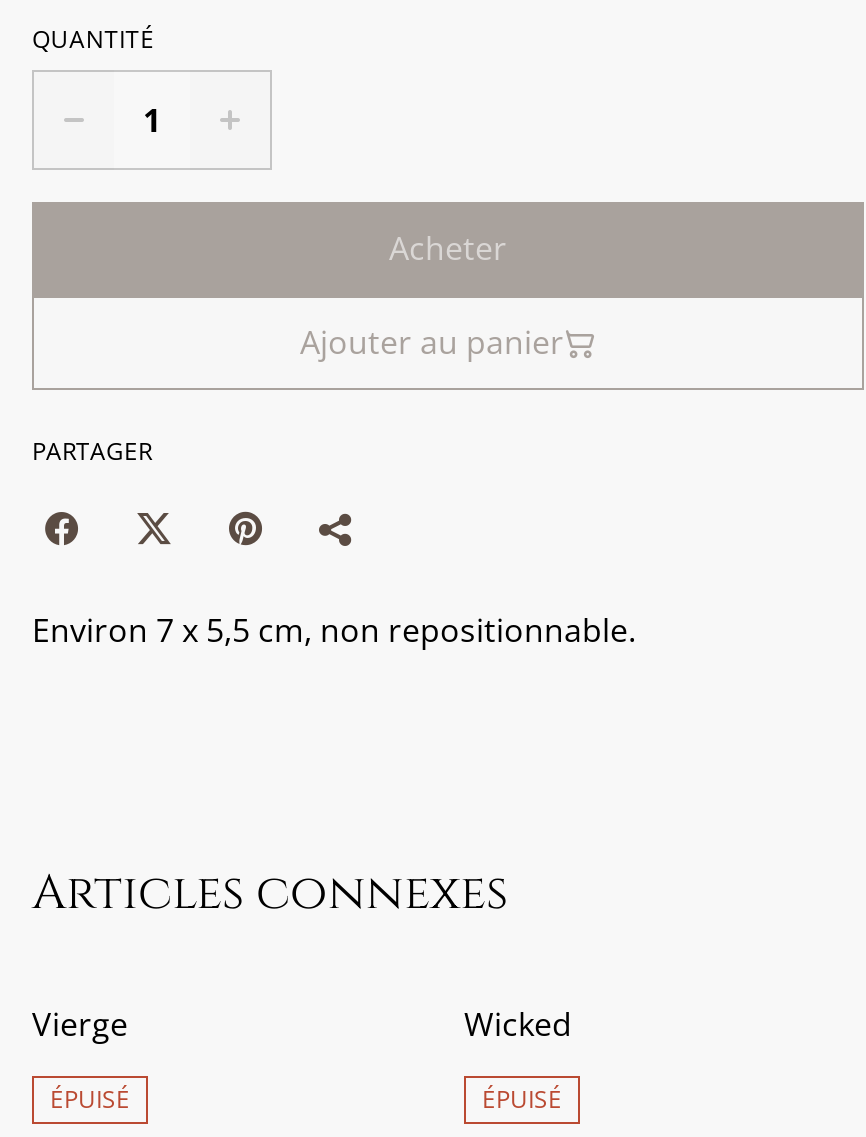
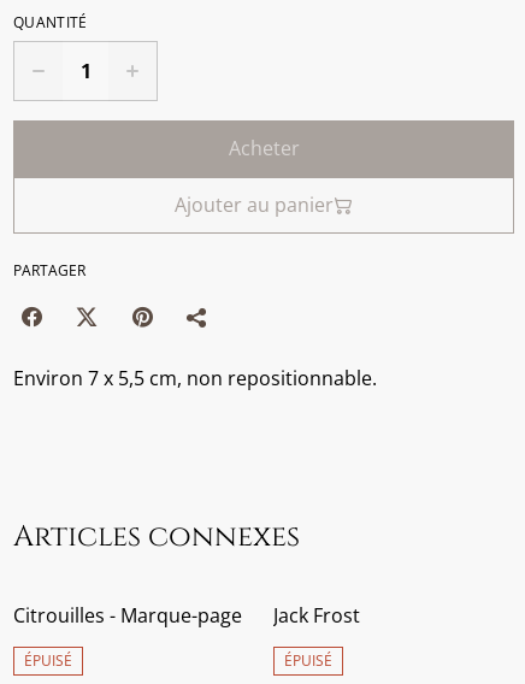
[32,1002,128,1046] Vierge -> [13,602,242,629] Citrouilles - Marque-page
[464,1002,572,1046] Wicked -> [273,602,360,629] Jack Frost

